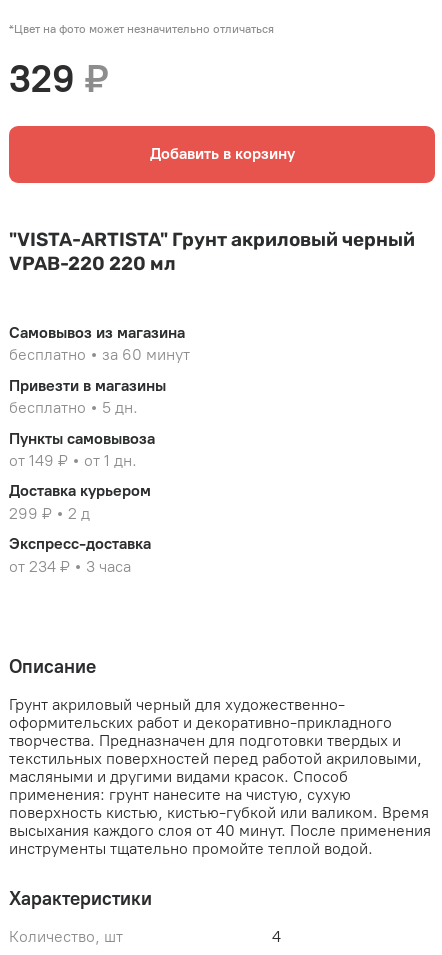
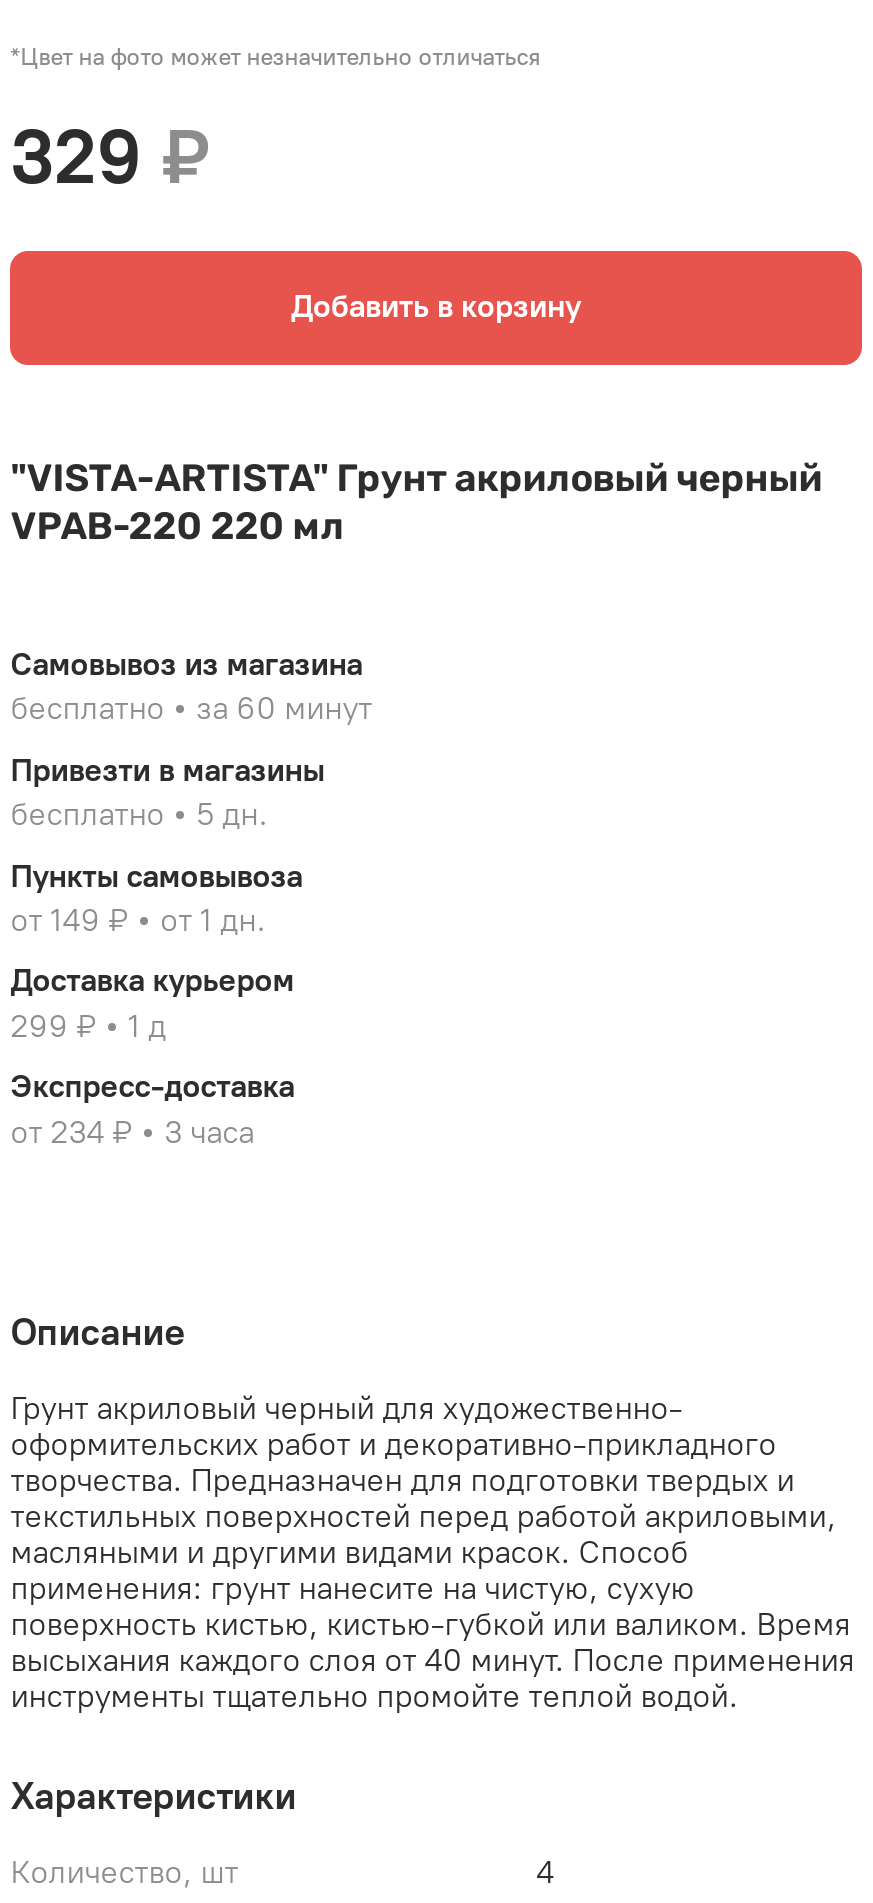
[9,504,90,523] 299 ₽ 2 д -> [10,1007,166,1045] 299 ₽ 1 д

